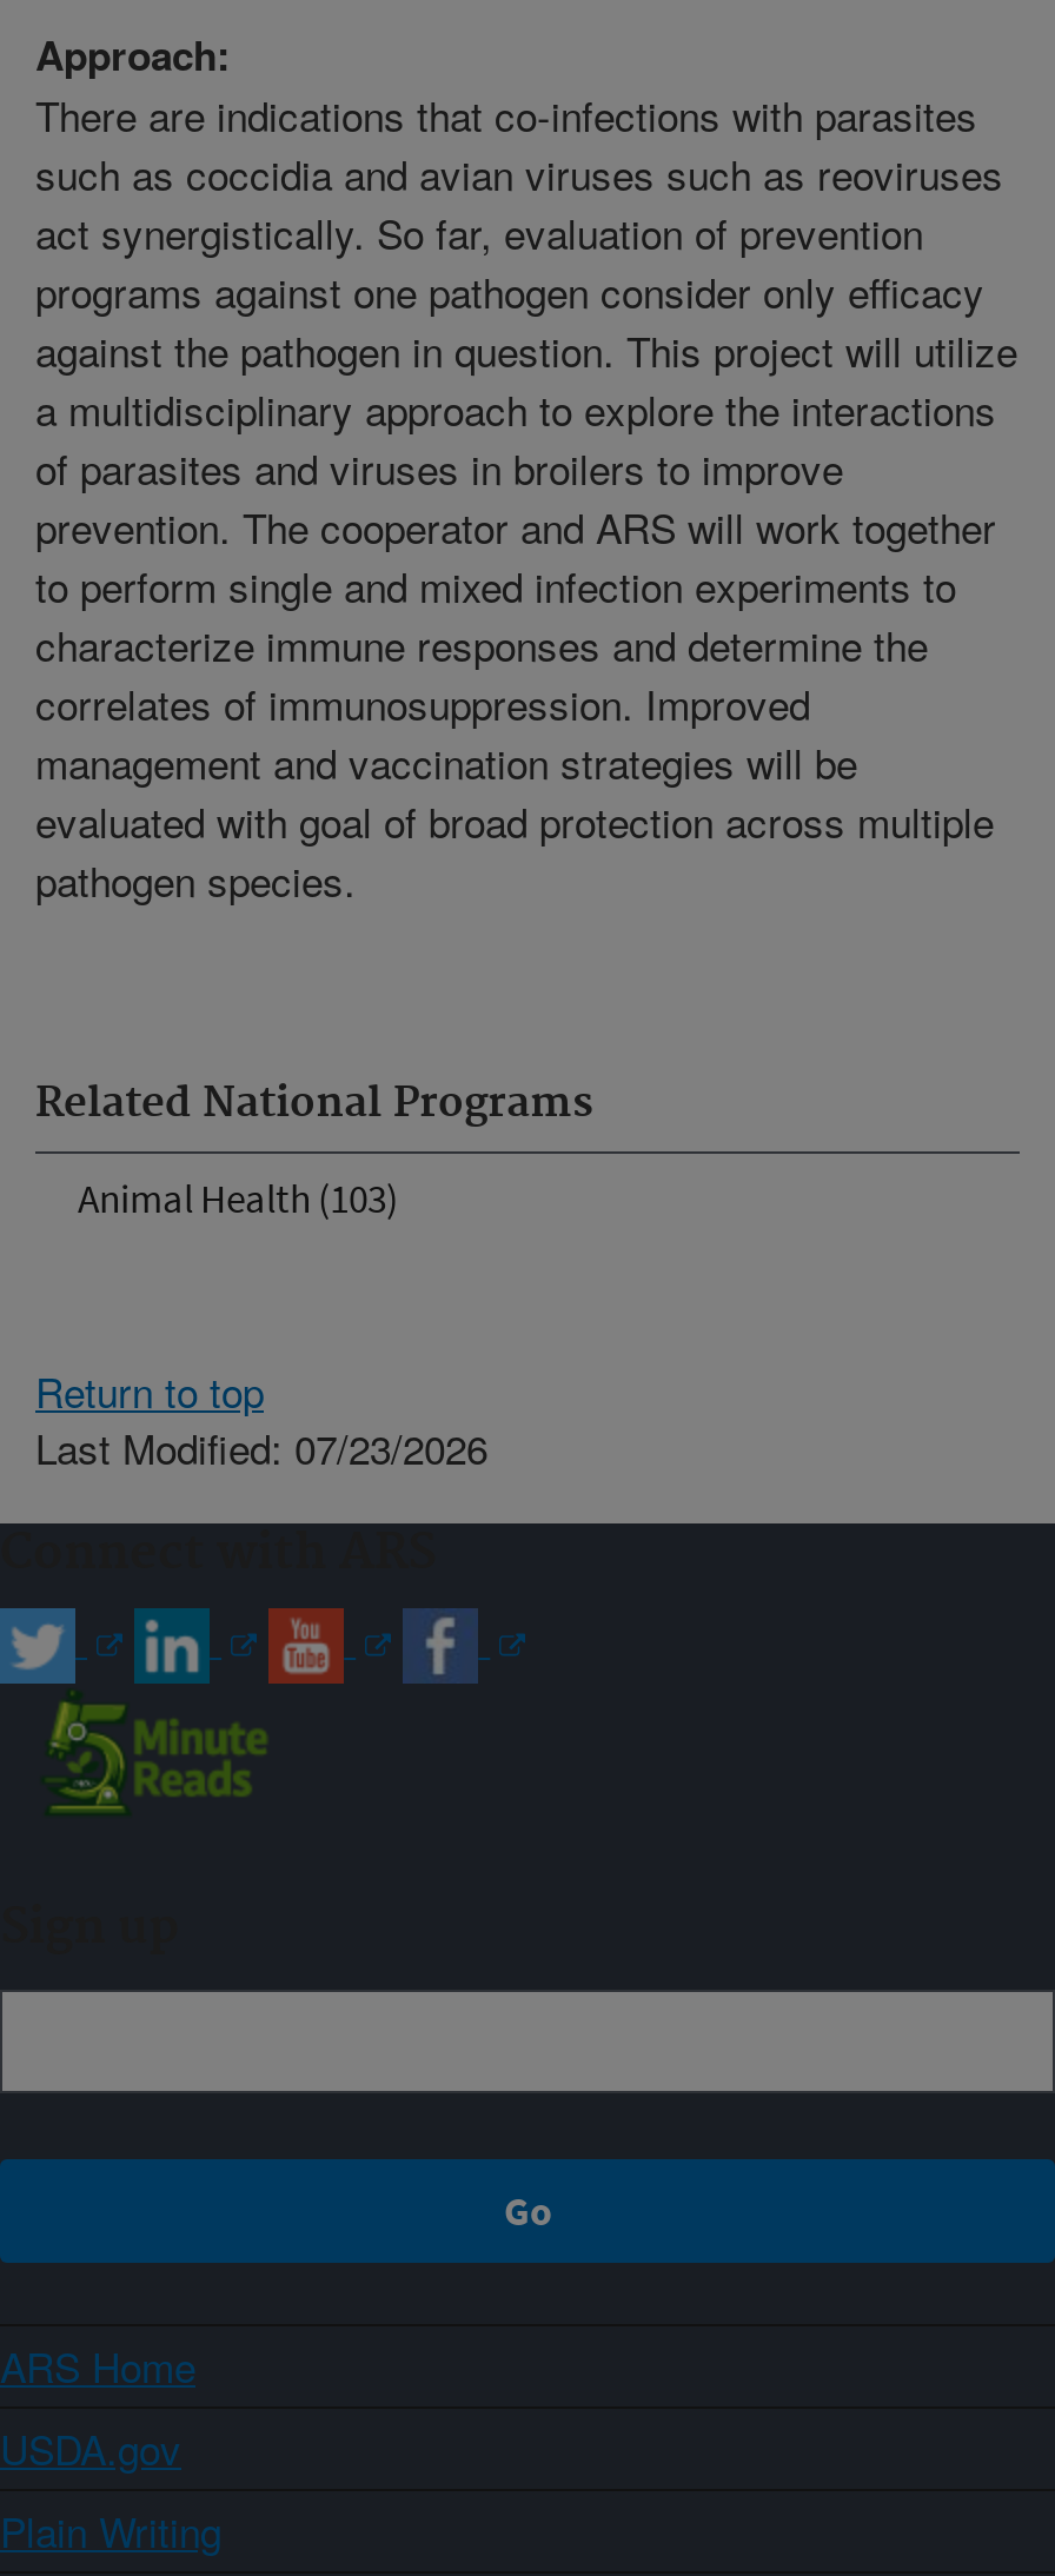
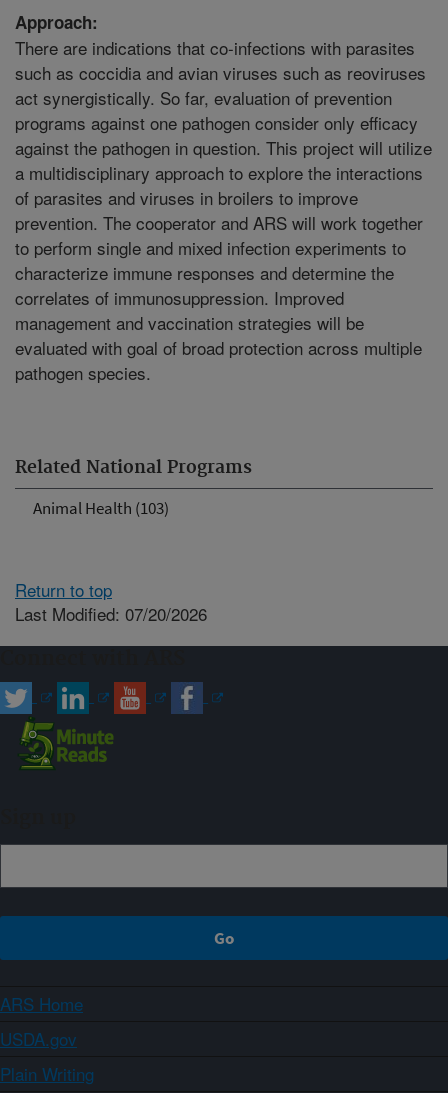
[35,1416,487,1475] Last Modified: 07/23/2026 -> [15,600,207,625] Last Modified: 07/20/2026

